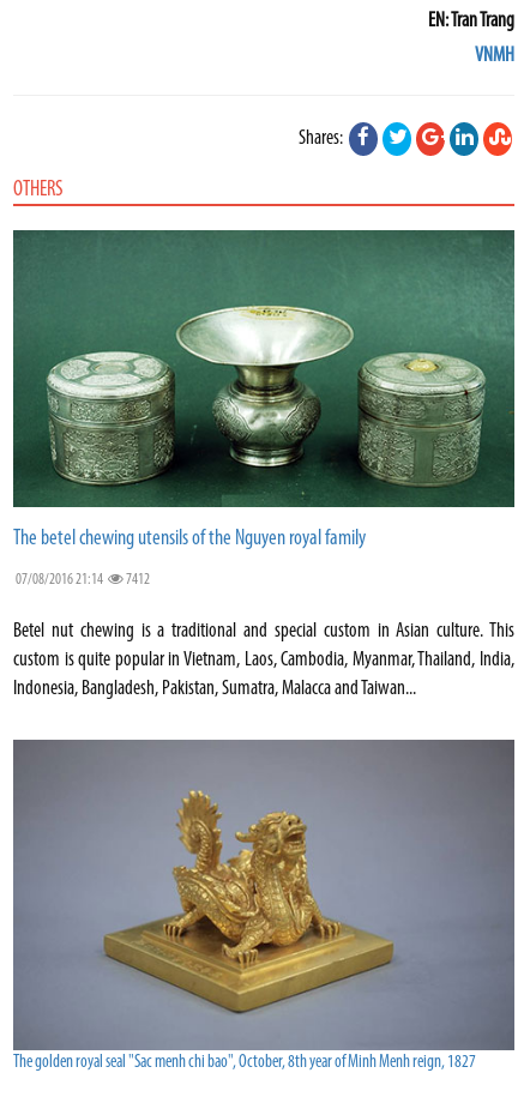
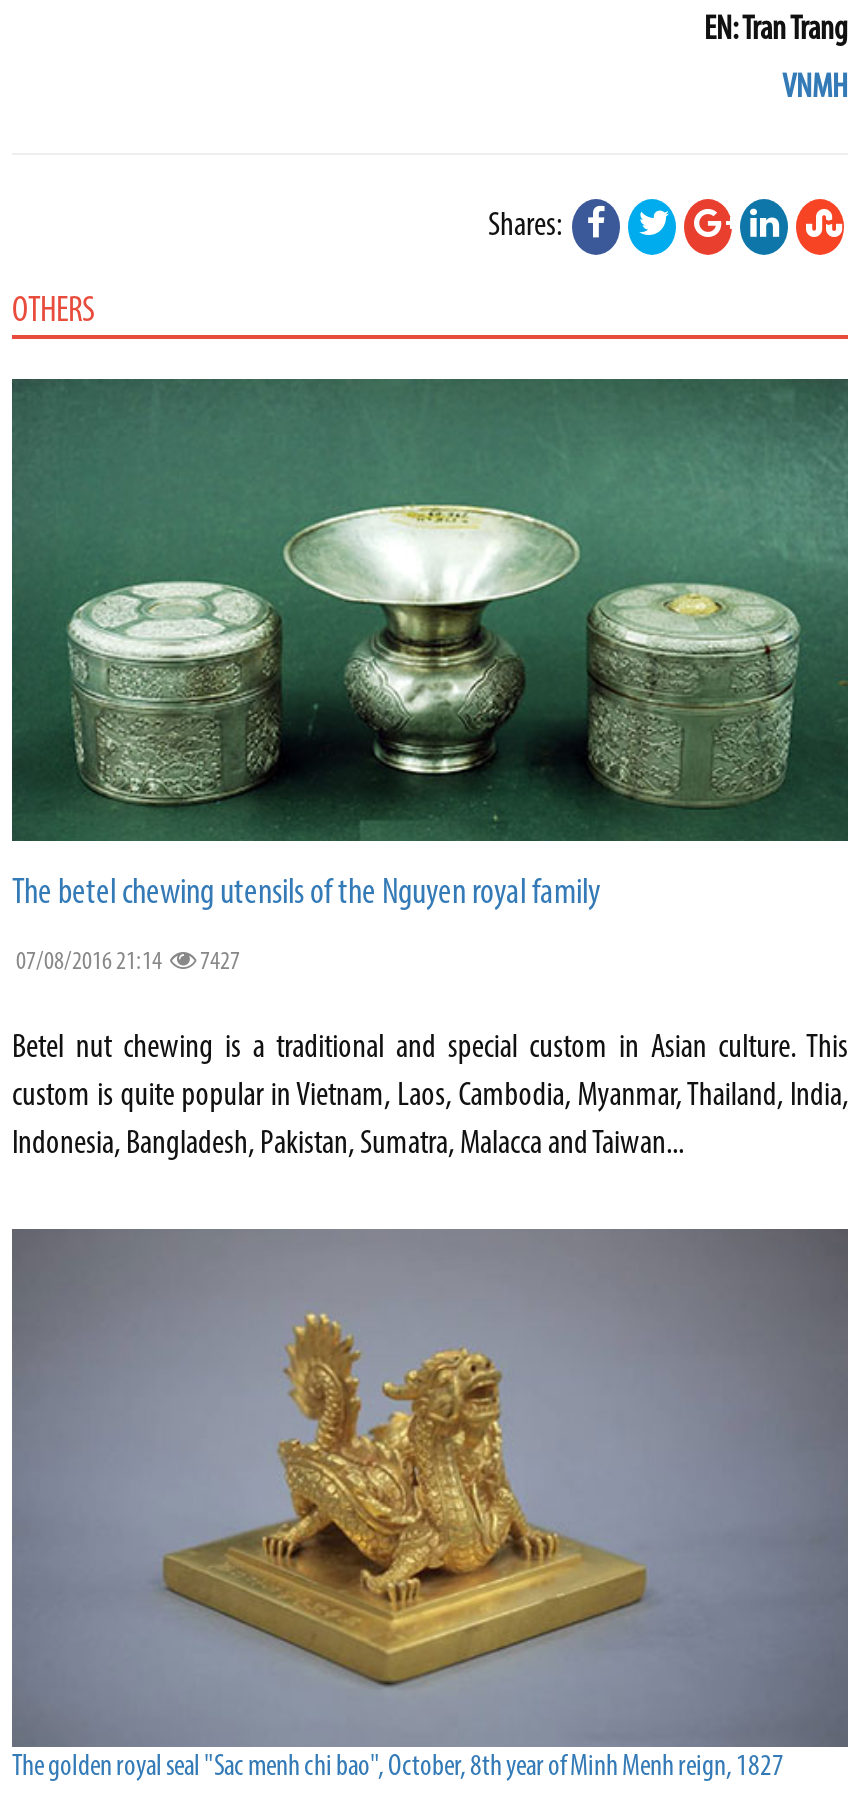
[16,572,150,588] 07/08/2016 21:14 7412 -> [16,949,240,975] 07/08/2016 21:14 7427

